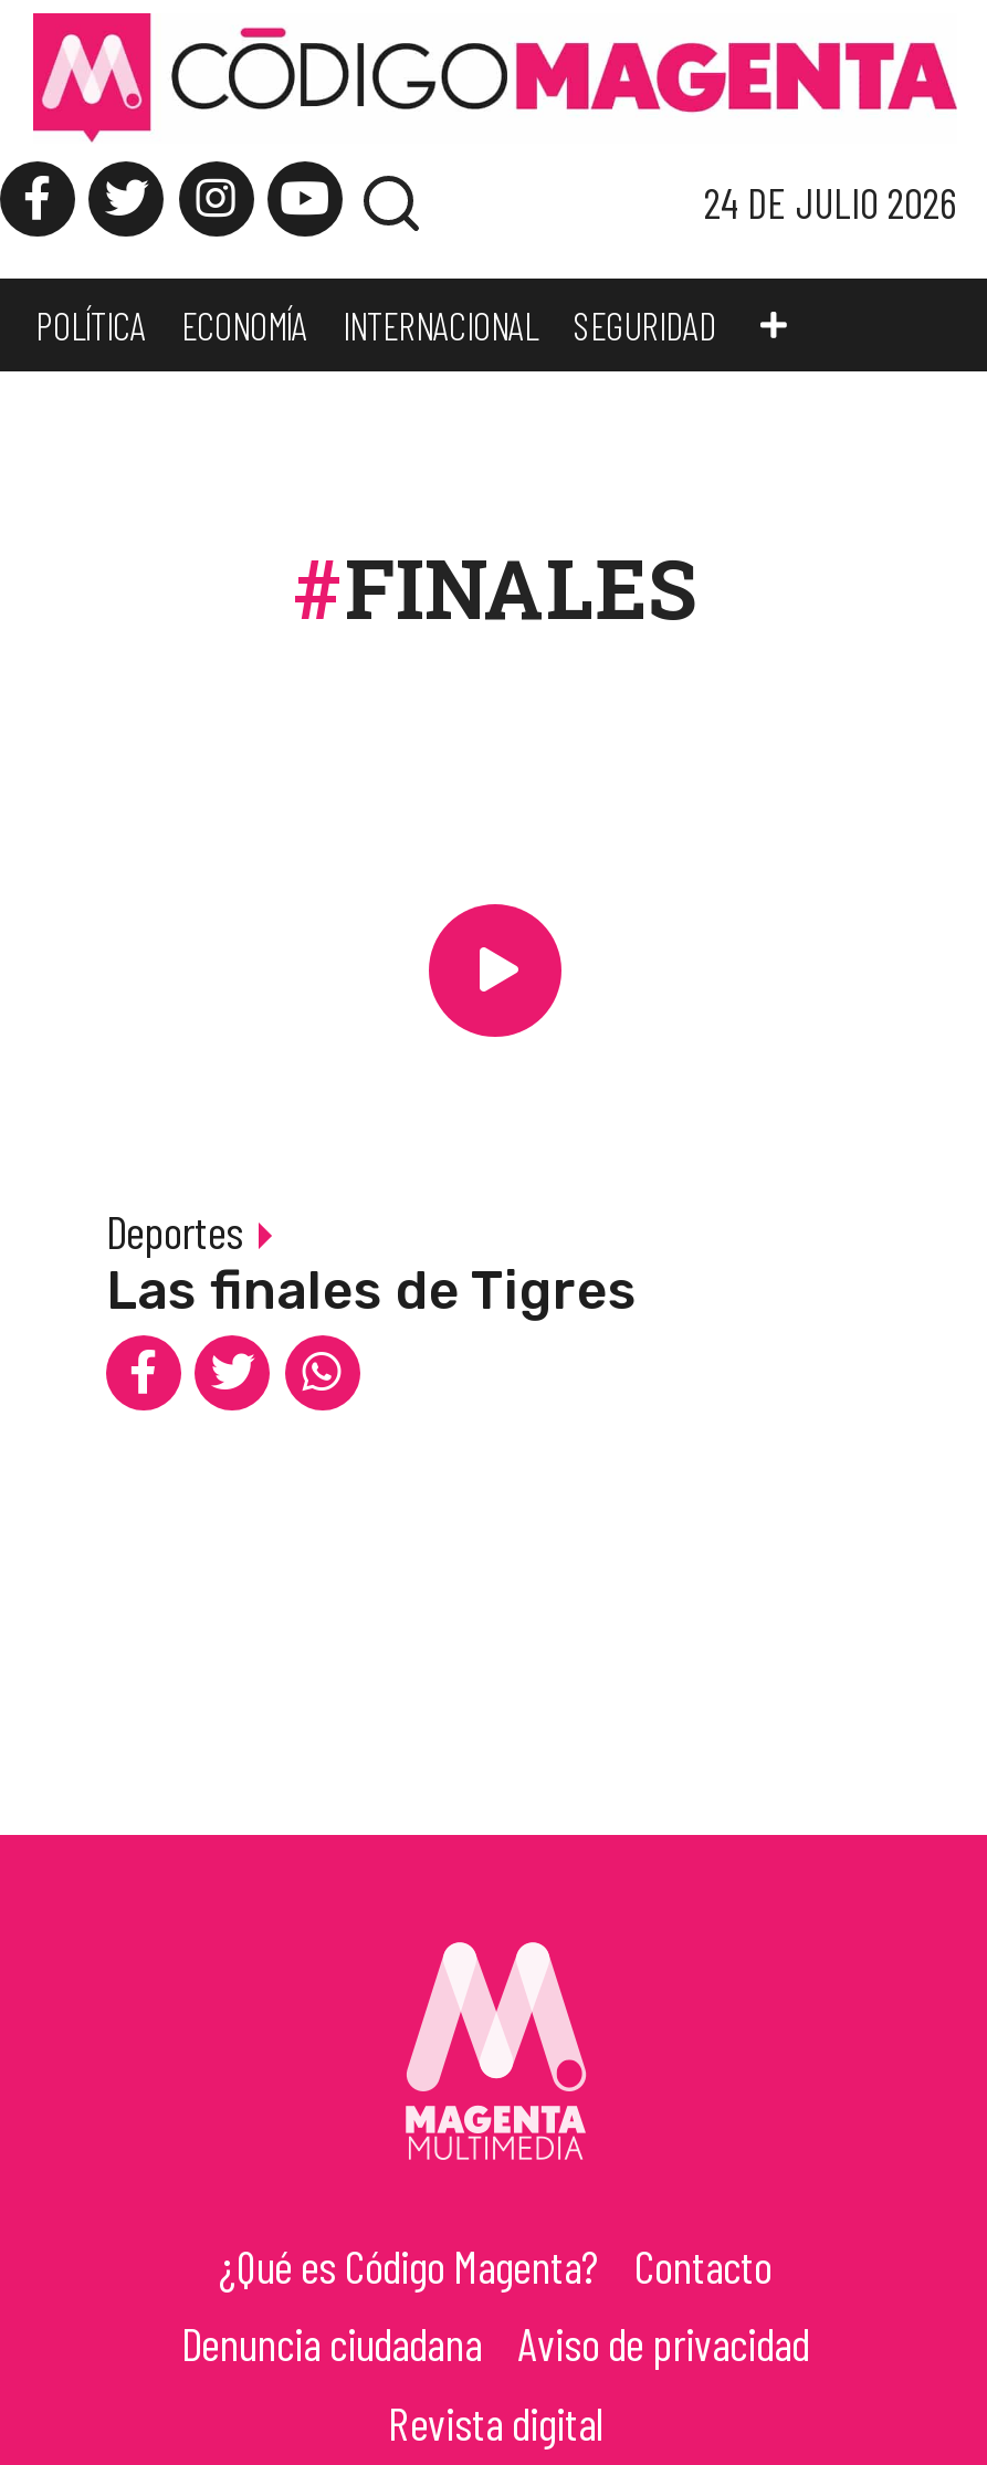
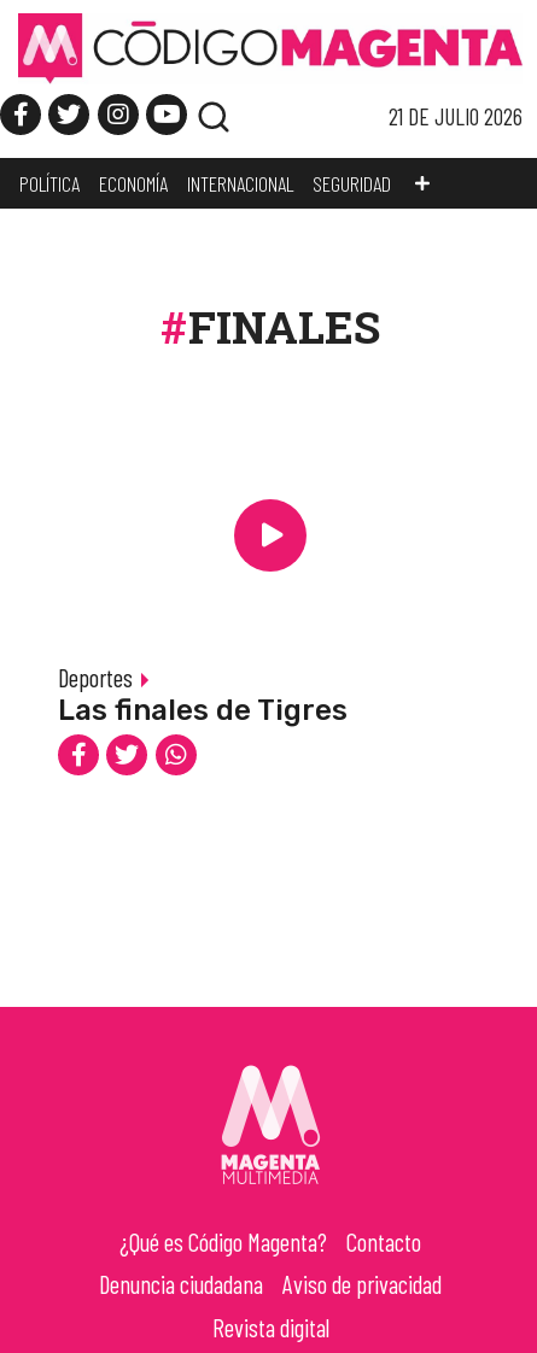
[703,177,957,228] 24 DE JULIO 2026 -> [389,102,523,130] 21 DE JULIO 2026

